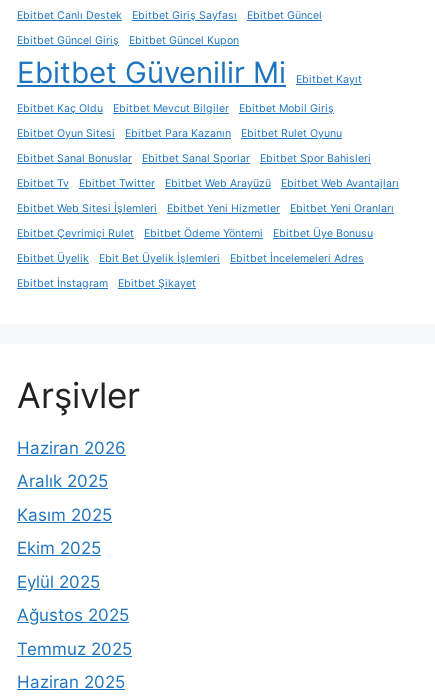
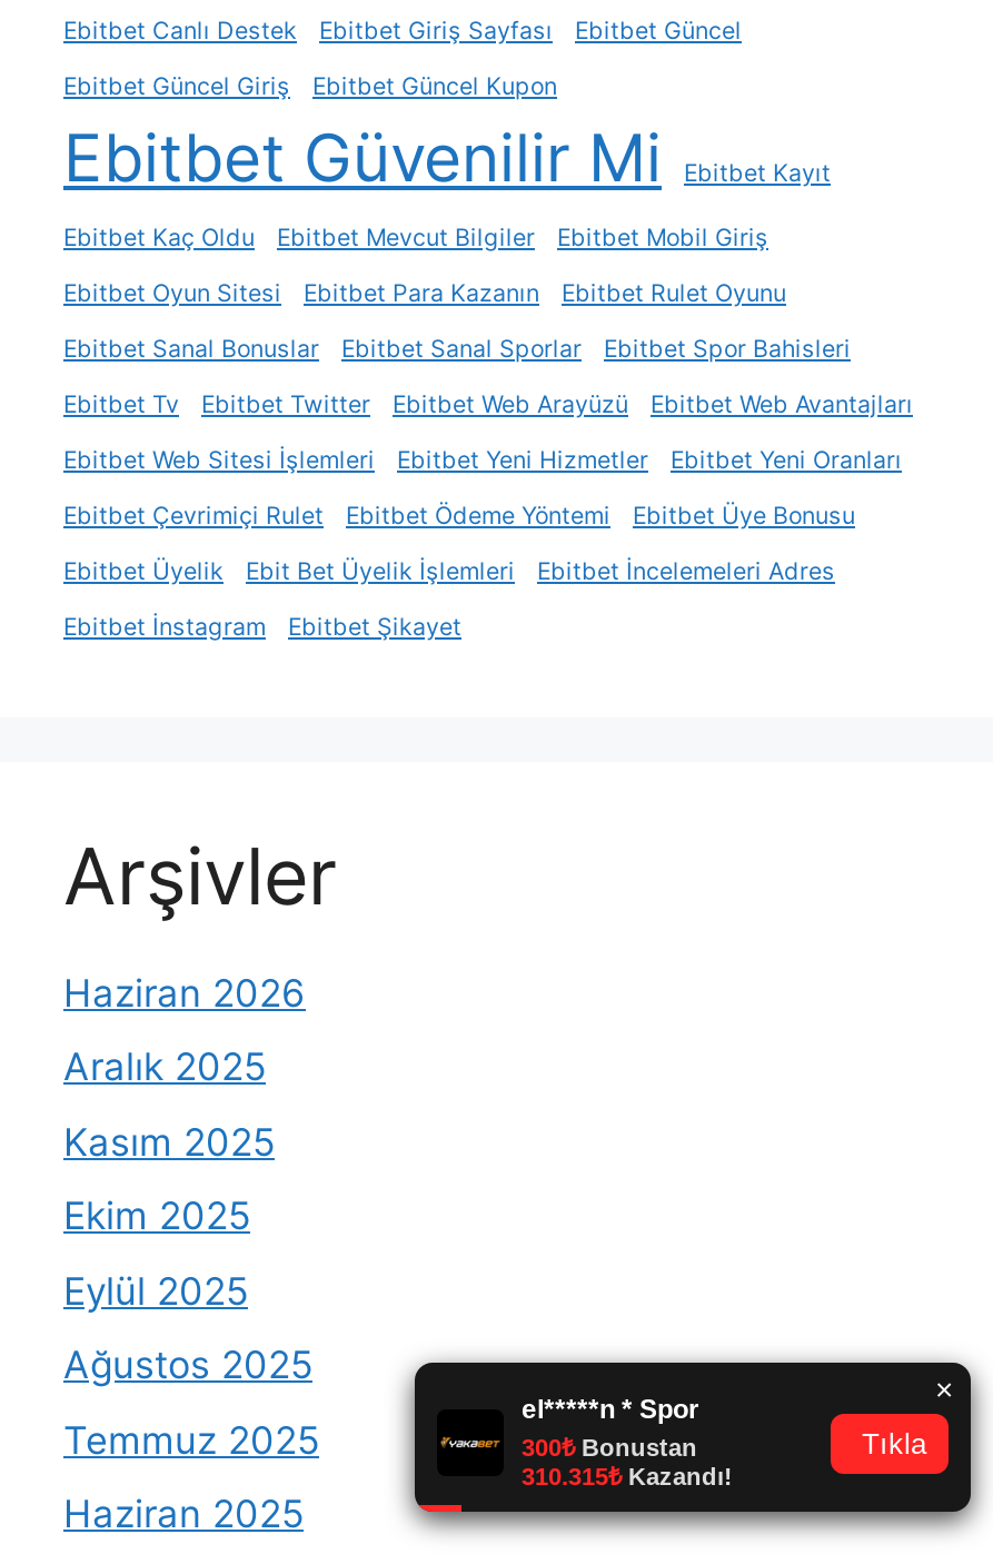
none -> [401,1358,984,1534] [image]

